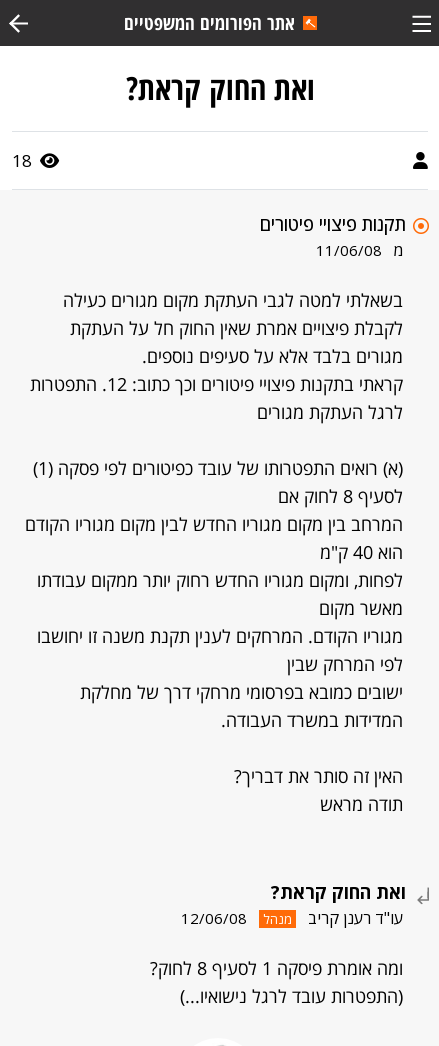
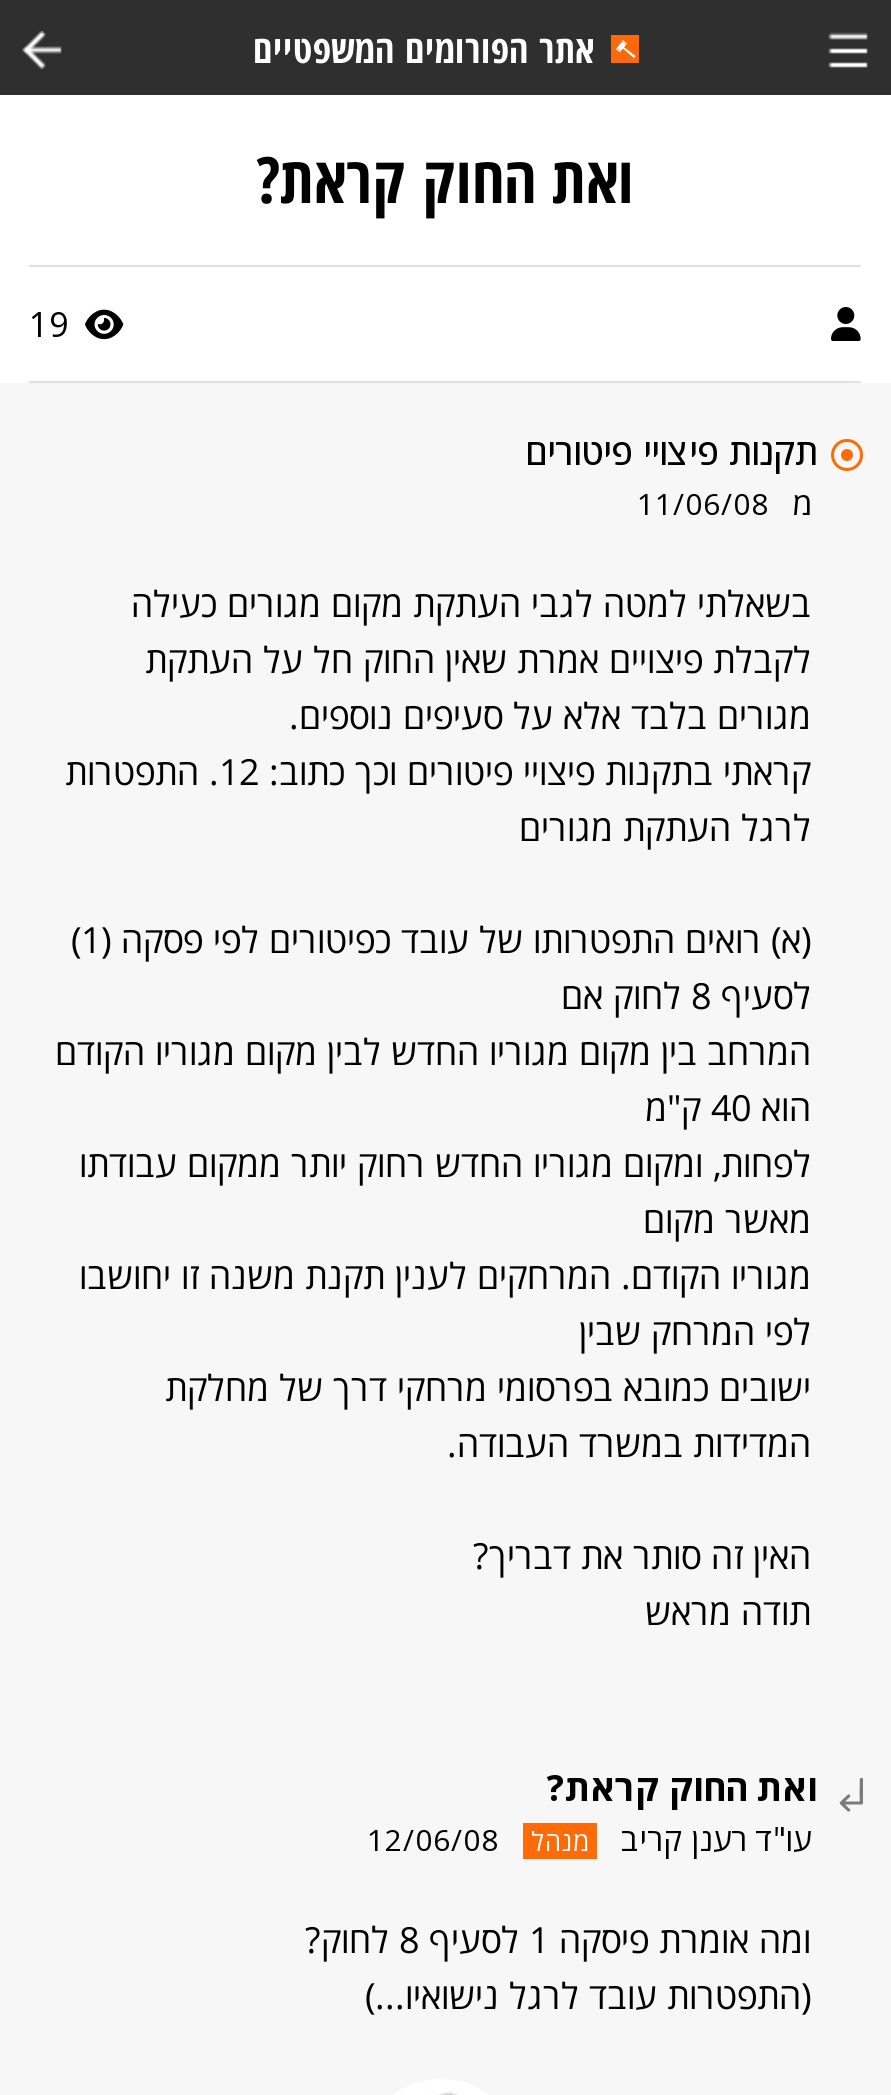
[12,149,32,172] 18 -> [29,301,69,347] 19

